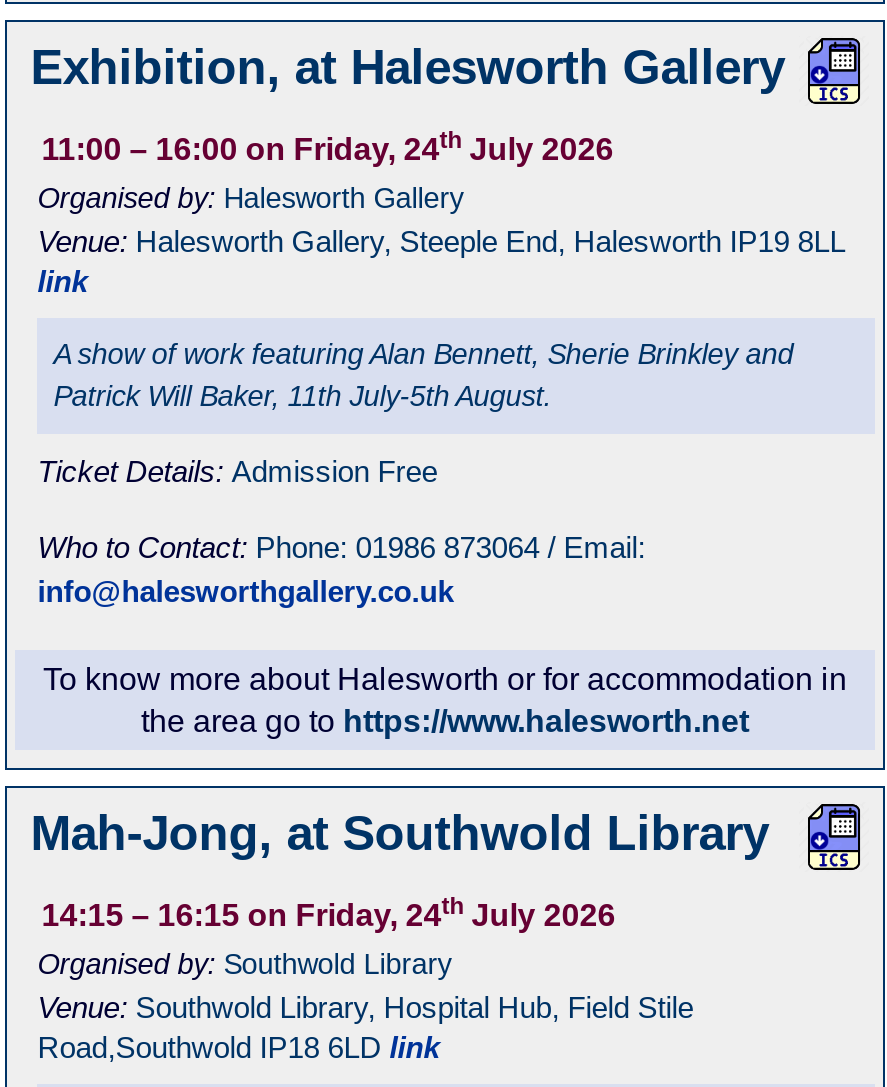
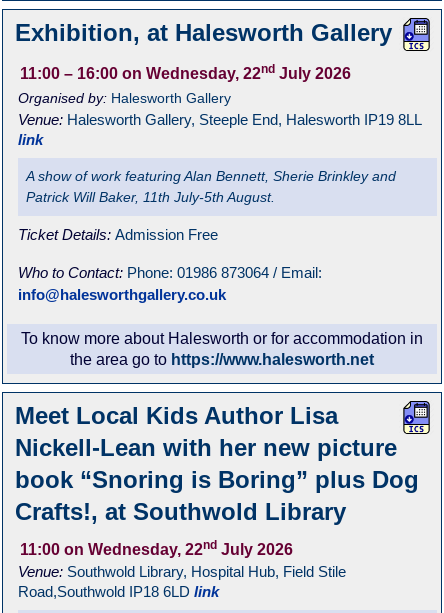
[41,125,613,165] 11:00 – 16:00 on Friday, 24th July 2026 -> [20,62,351,82] 11:00 – 16:00 on Wednesday, 22nd July 2026
[31,805,769,859] Mah-Jong, at Southwold Library -> [15,402,419,525] Meet Local Kids Author Lisa | Nickell-Lean with her new picture | book “Snoring is Boring” plus Dog | Crafts!, at Southwold Library
[37,891,615,979] 14:15 – 16:15 on Friday, 24th July 2026 | Organised by: Southwold Library -> [20,538,293,558] 11:00 on Wednesday, 22nd July 2026

